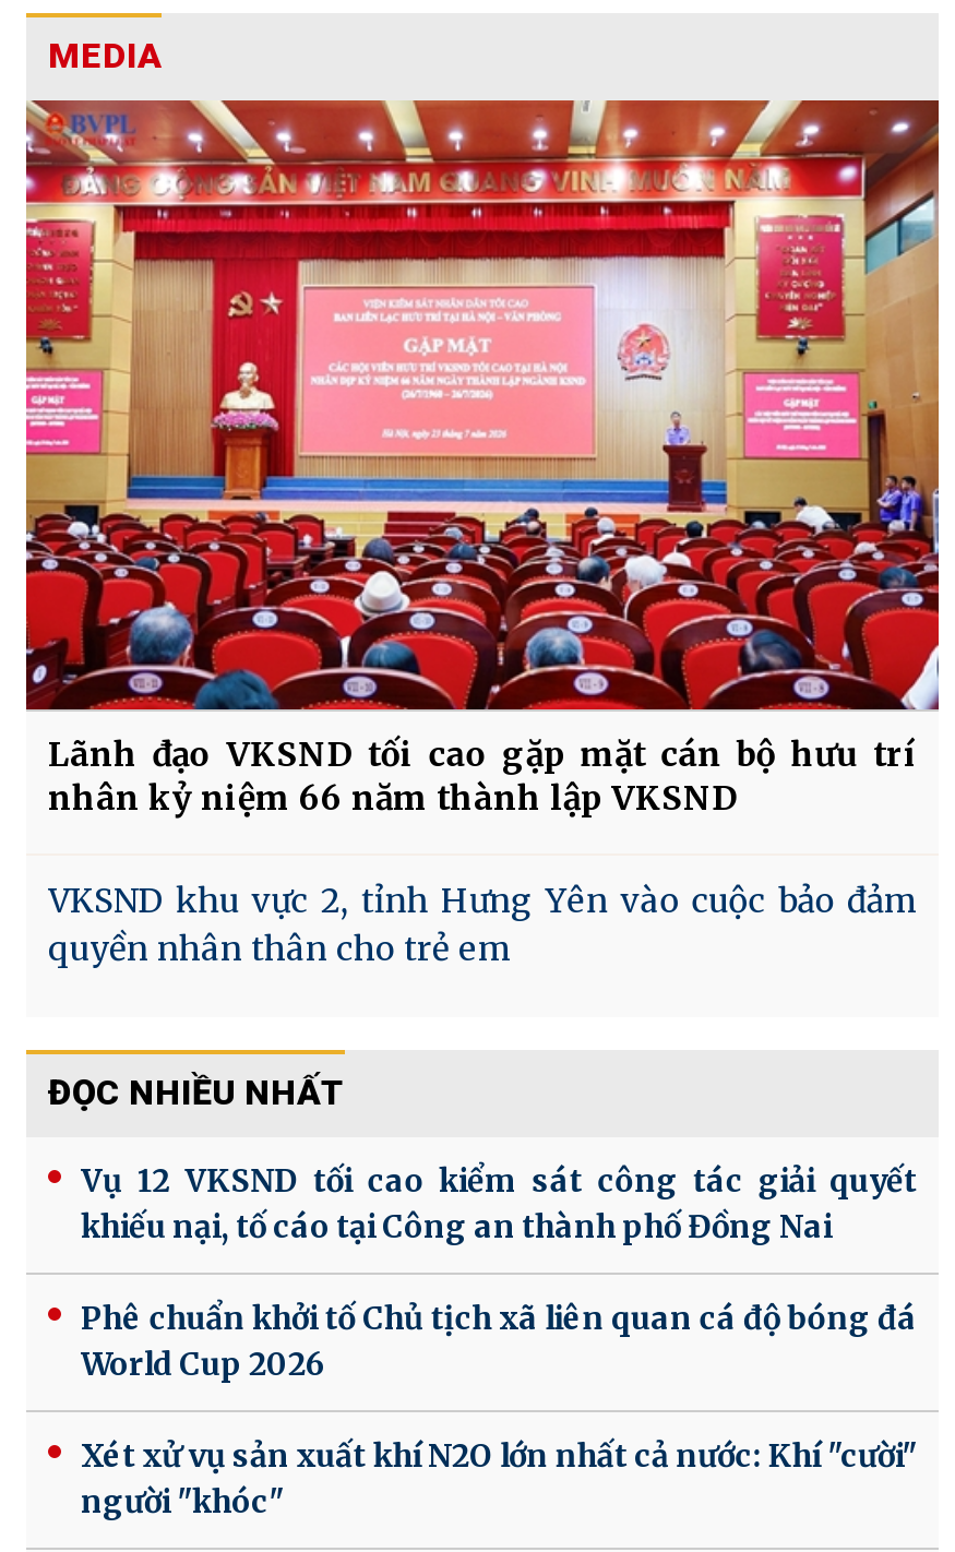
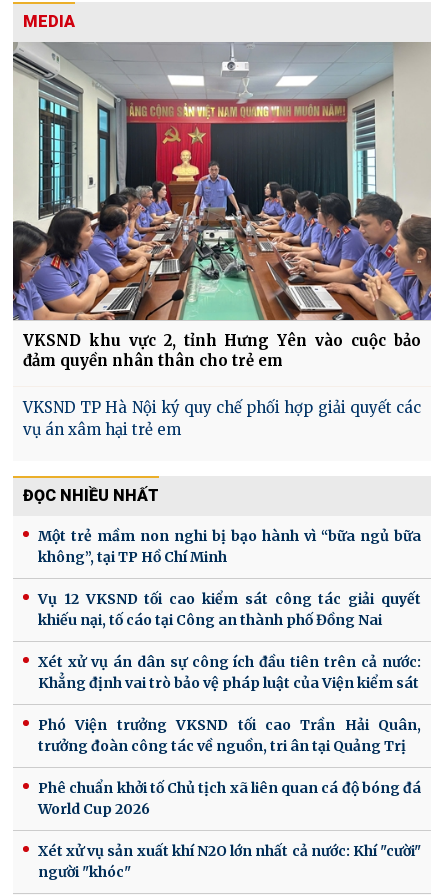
[24,98,941,819] [image] | Lãnh đạo VKSND tối cao gặp mặt cán bộ hưu trí | nhân kỷ niệm 66 năm thành lập VKSND -> [12,42,432,370] [image] | VKSND khu vực 2, tỉnh Hưng Yên vào cuộc bảo | đảm quyền nhân thân cho trẻ em
[48,880,917,970] VKSND khu vực 2, tỉnh Hưng Yên vào cuộc bảo đảm | quyền nhân thân cho trẻ em -> [23,398,421,439] VKSND TP Hà Nội ký quy chế phối hợp giải quyết các | vụ án xâm hại trẻ em
none -> [38,527,421,566] Một trẻ mầm non nghi bị bạo hành vì “bữa ngủ bữa | không”, tại TP Hồ Chí Minh
none -> [38,653,421,755] Xét xử vụ án dân sự công ích đầu tiên trên cả nước: | Khẳng định vai trò bảo vệ pháp luật của Viện kiểm sát | Phó Viện trưởng VKSND tối cao Trần Hải Quân, | trưởng đoàn công tác về nguồn, tri ân tại Quảng Trị

